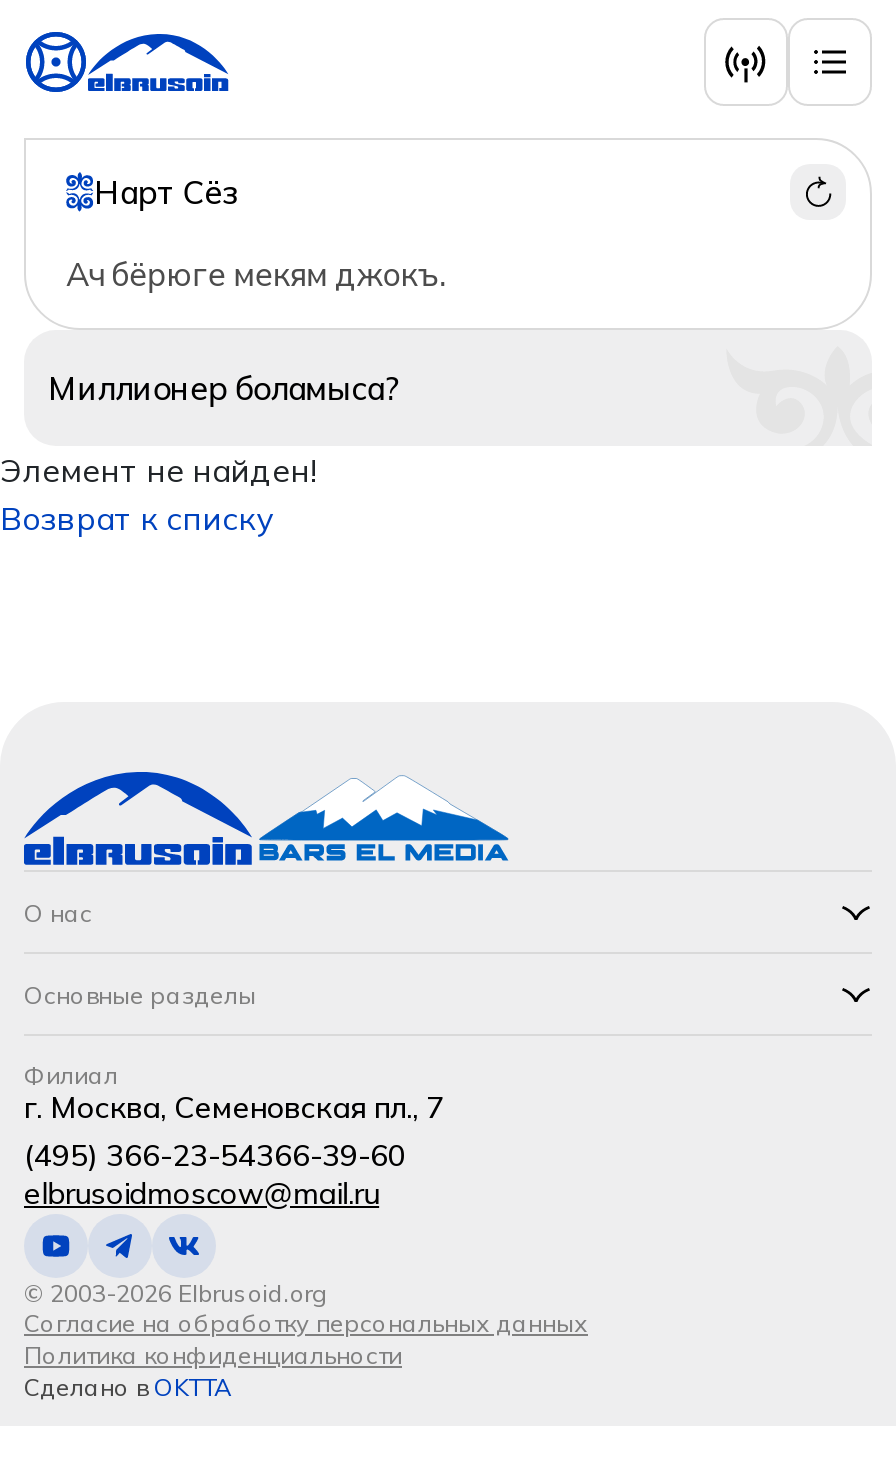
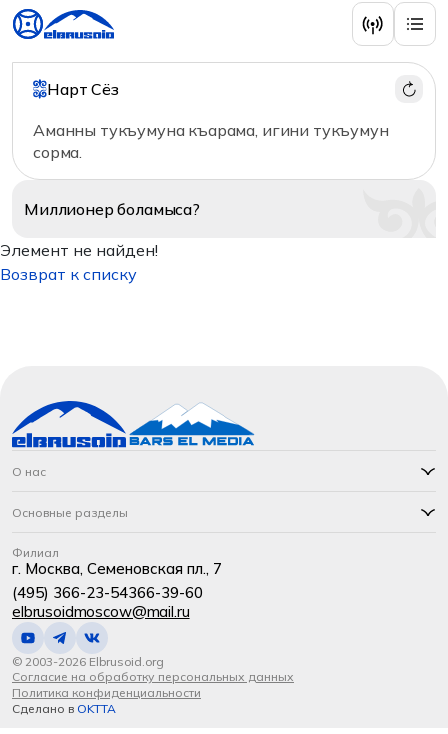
[66,254,445,294] Ач бёрюге мекям джокъ. -> [33,120,389,162] Аманны тукъумуна къарама, игини тукъумун | сорма.

